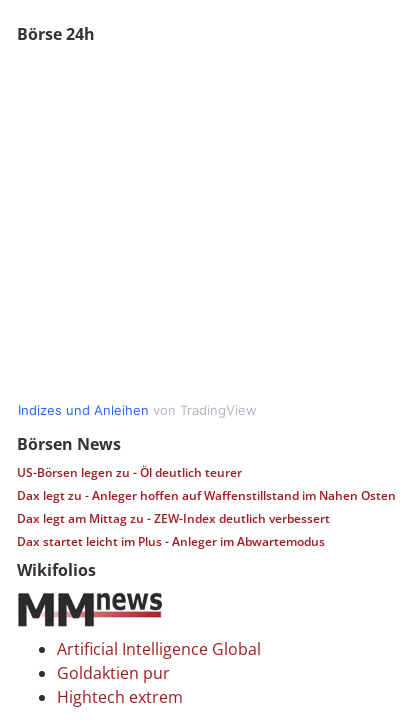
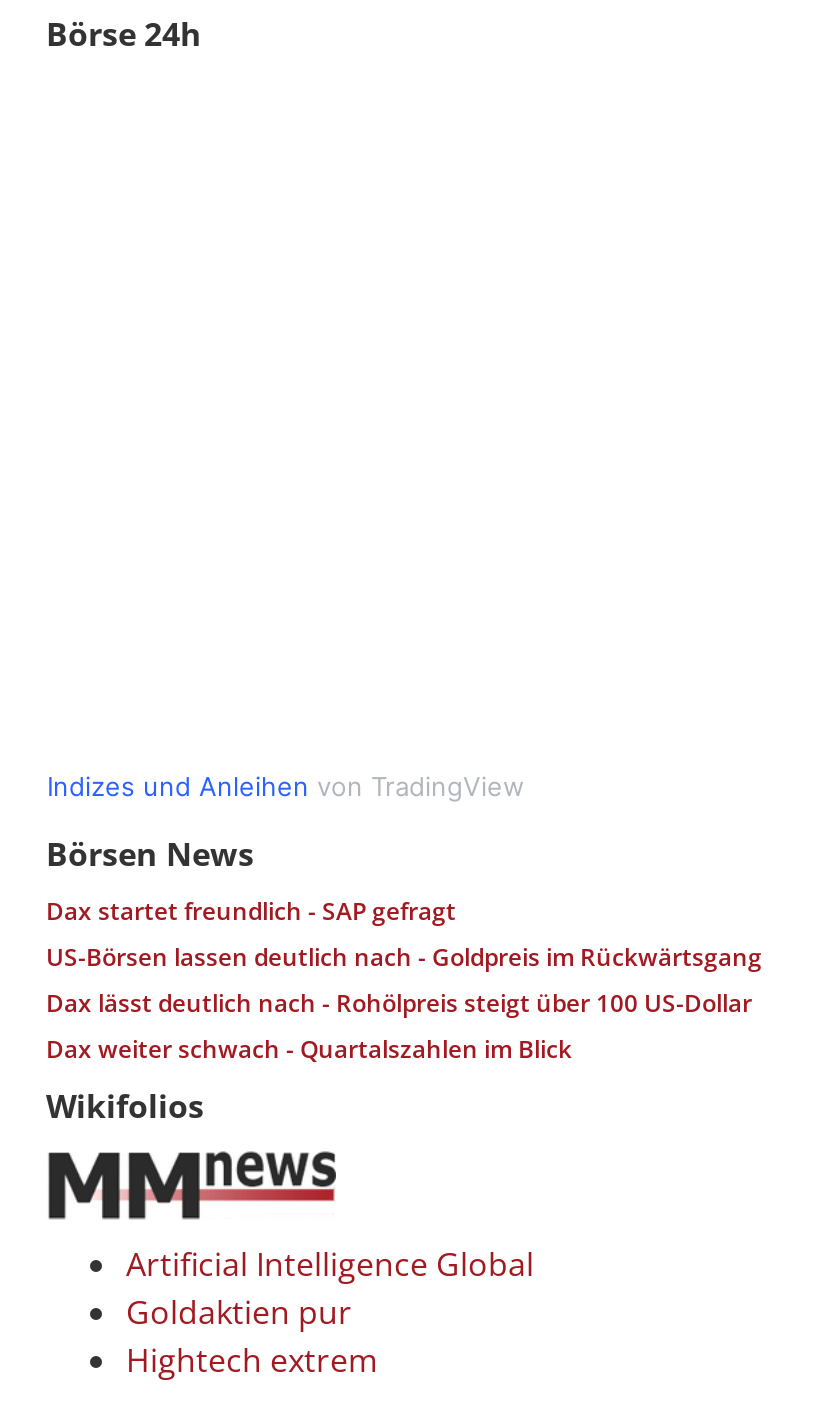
[17,464,396,550] US-Börsen legen zu - Öl deutlich teurer | Dax legt zu - Anleger hoffen auf Waffenstillstand im Nahen Osten | Dax legt am Mittag zu - ZEW-Index deutlich verbessert | Dax startet leicht im Plus - Anleger im Abwartemodus -> [46,894,762,1066] Dax startet freundlich - SAP gefragt | US-Börsen lassen deutlich nach - Goldpreis im Rückwärtsgang | Dax lässt deutlich nach - Rohölpreis steigt über 100 US-Dollar | Dax weiter schwach - Quartalszahlen im Blick

